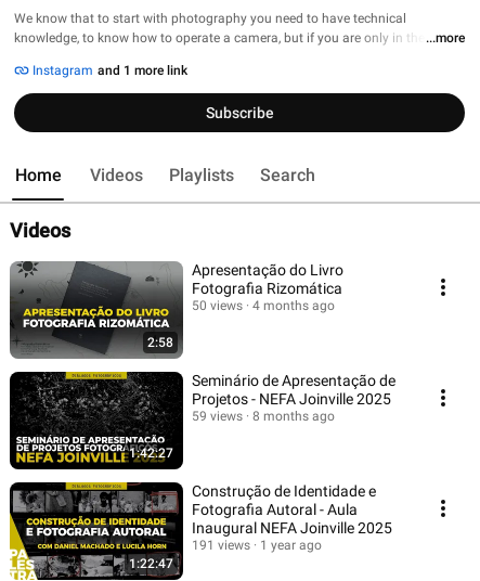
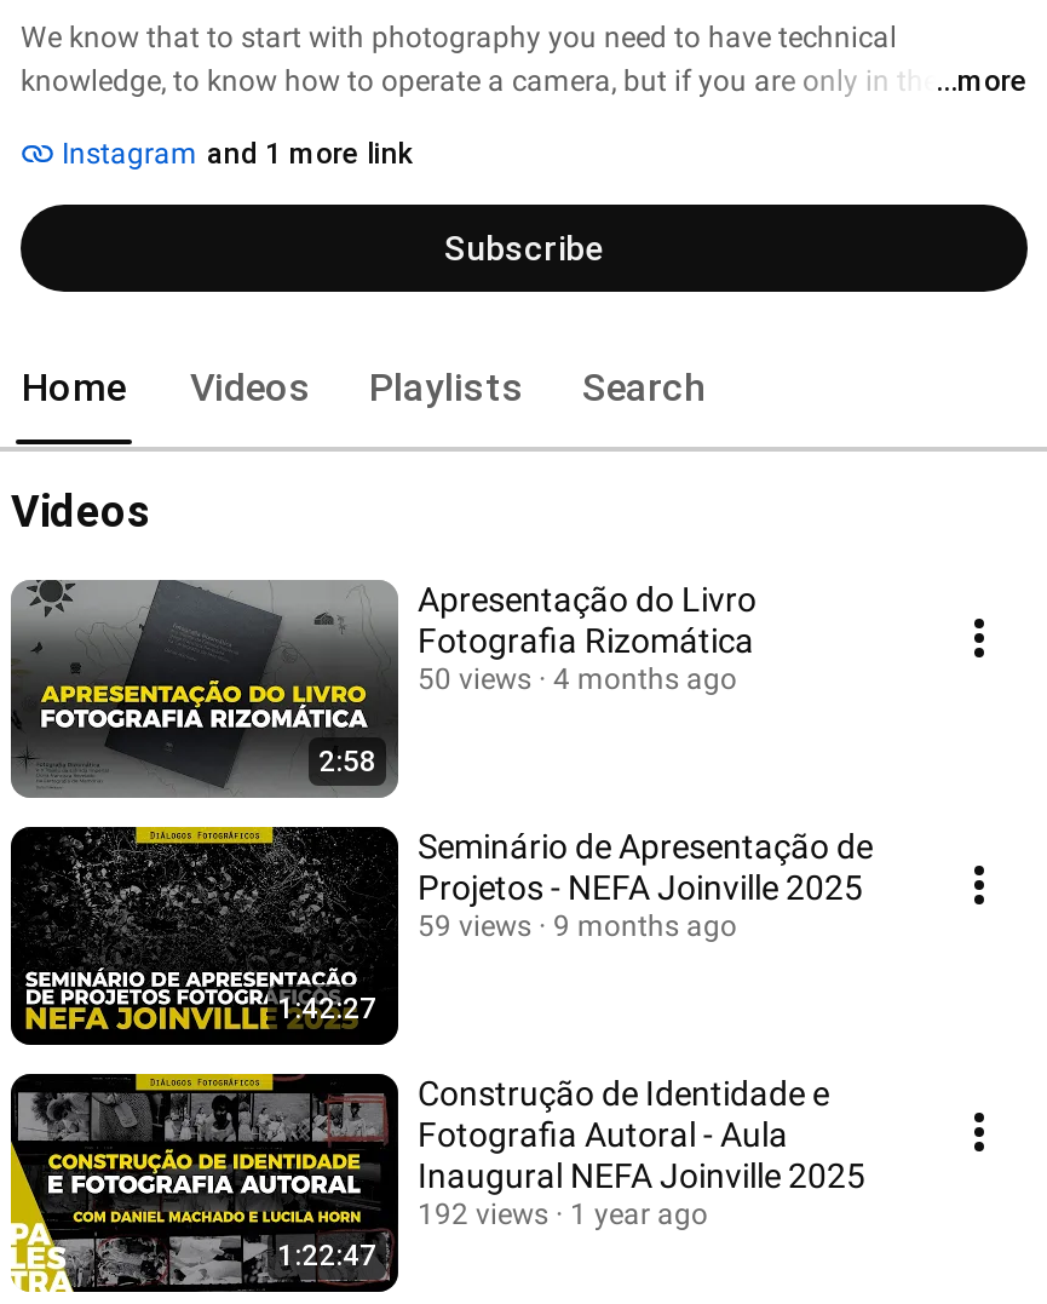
[192,409,335,424] 59 views 8 months ago -> [418,909,737,943] 59 views 9 months ago
[192,538,322,553] 191 views 1 year ago -> [418,1197,708,1231] 192 views 1 year ago

